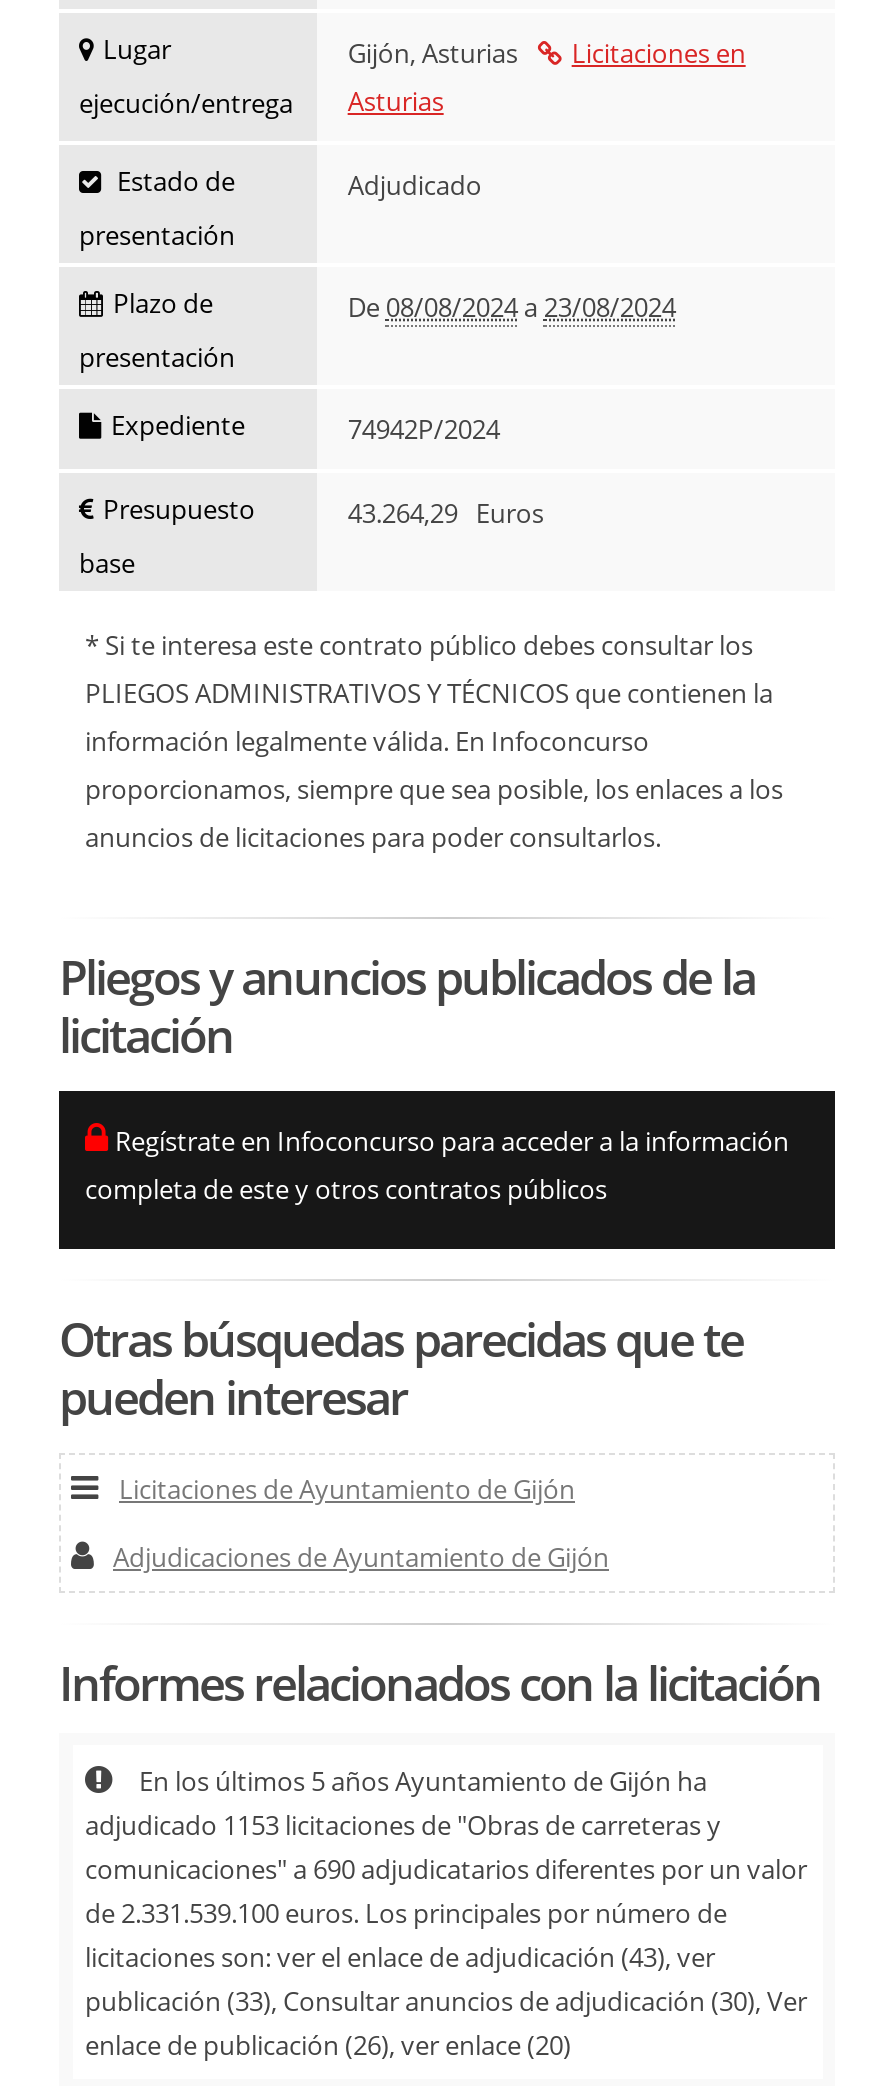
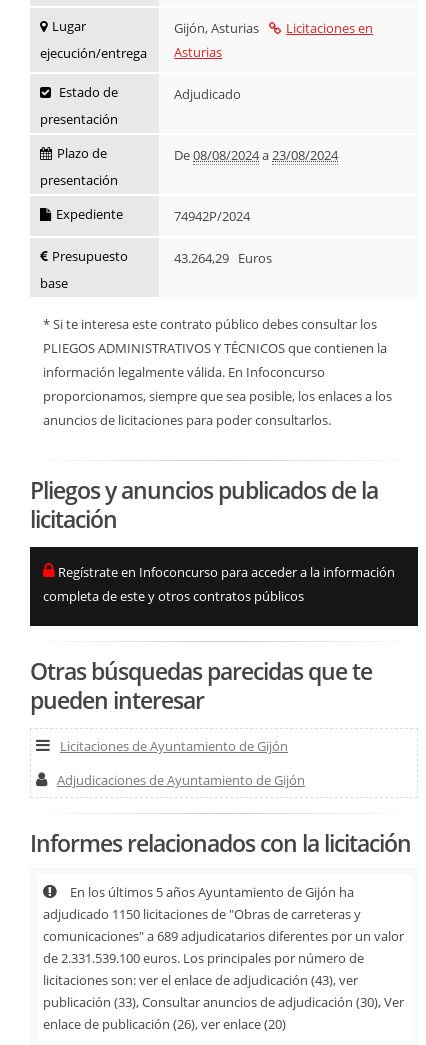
[85,1806,721,1842] adjudicado 1153 licitaciones de "Obras de carreteras y -> [43,905,361,923] adjudicado 1150 licitaciones de "Obras de carreteras y
[85,1850,807,1886] comunicaciones" a 690 adjudicatarios diferentes por un valor -> [43,927,404,945] comunicaciones" a 689 adjudicatarios diferentes por un valor

